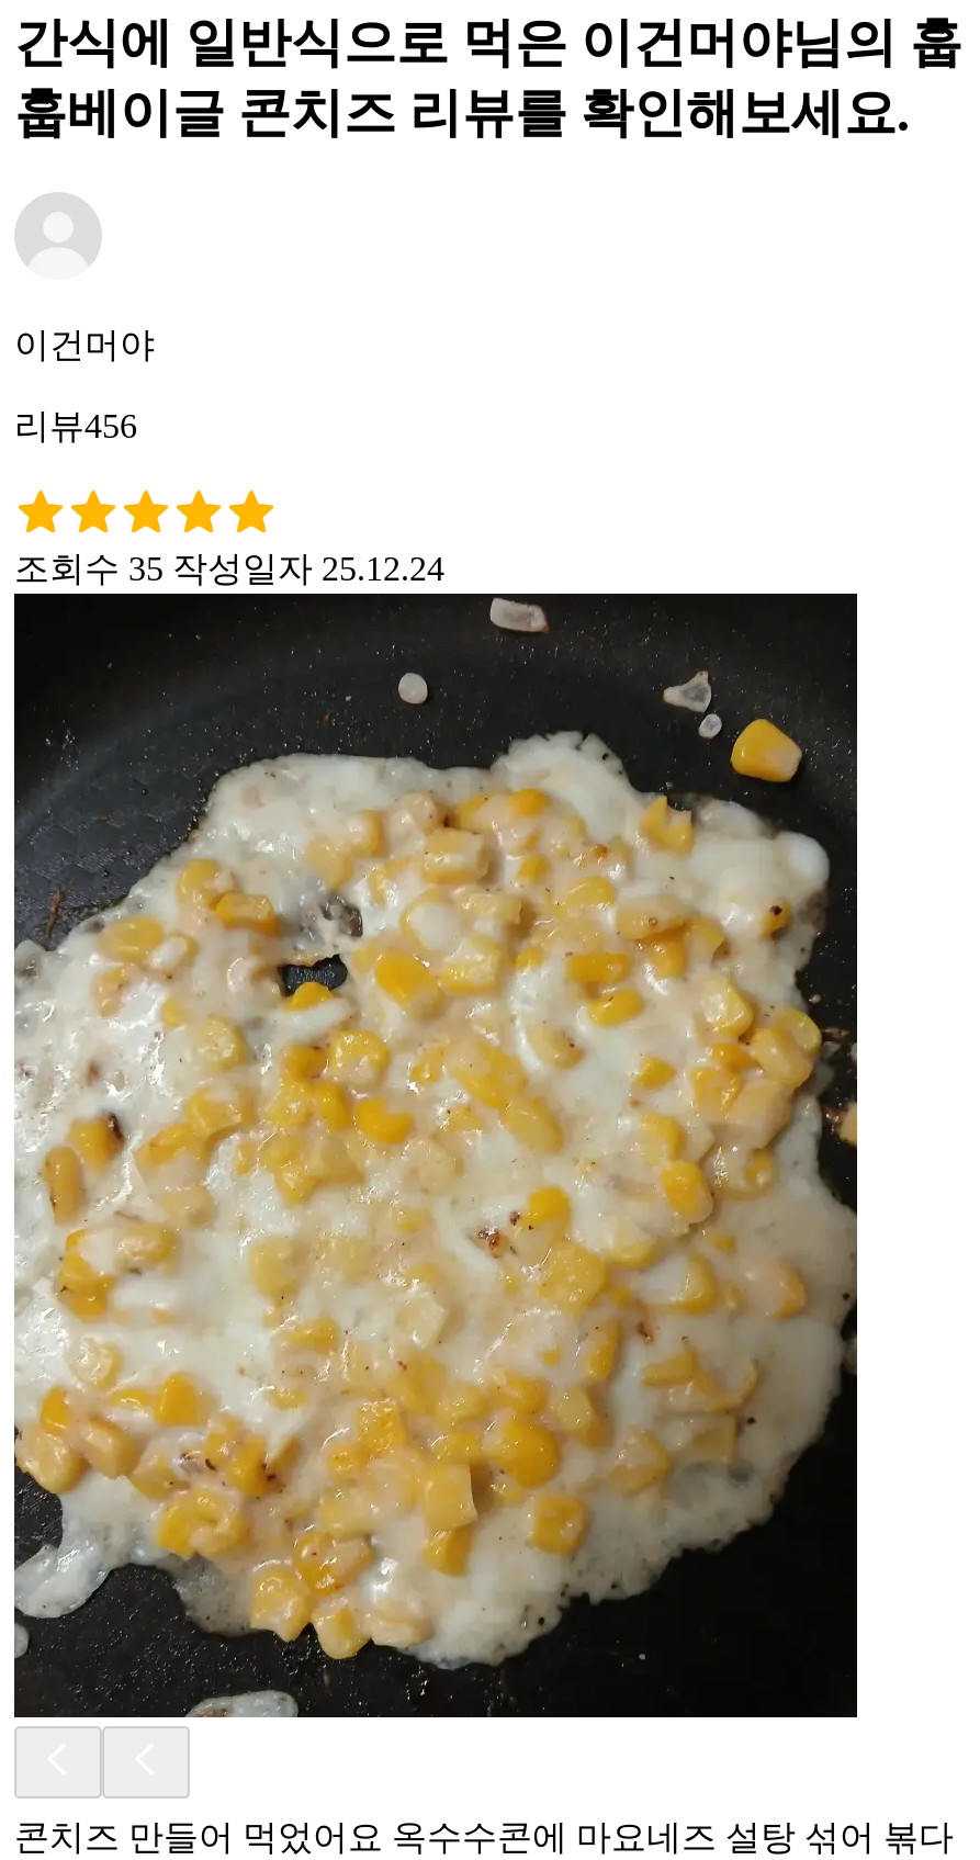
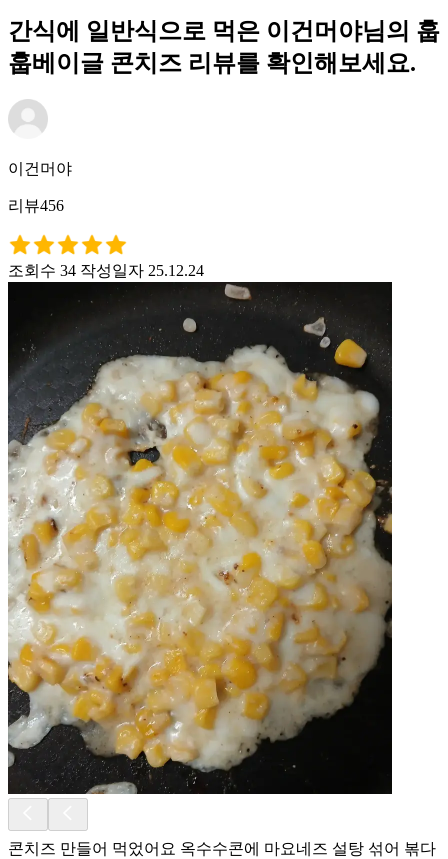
[14,549,444,587] 조회수 35 작성일자 25.12.24 -> [8,262,204,279] 조회수 34 작성일자 25.12.24

